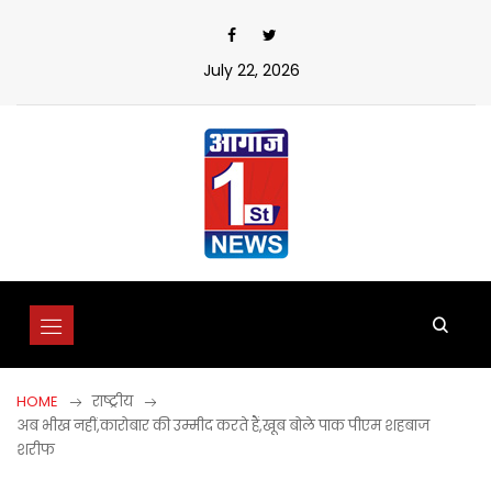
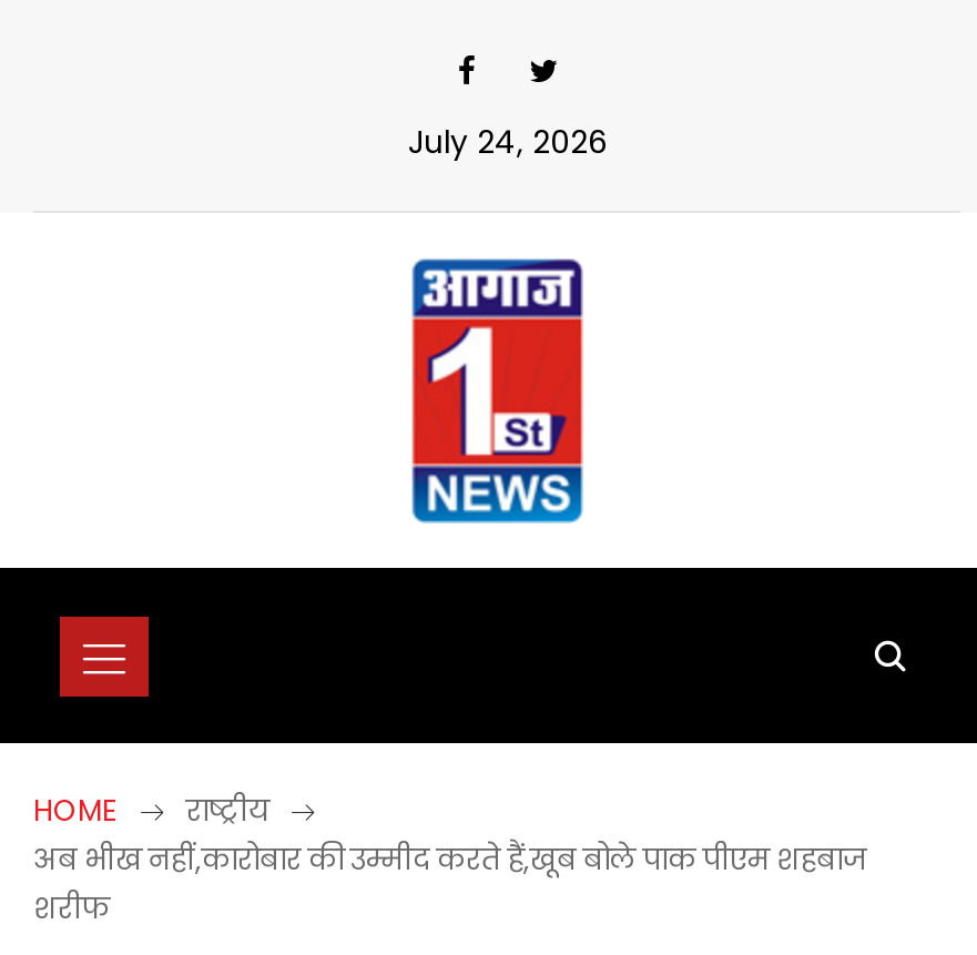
[199,59,300,81] July 22, 2026 -> [399,120,608,164] July 24, 2026

